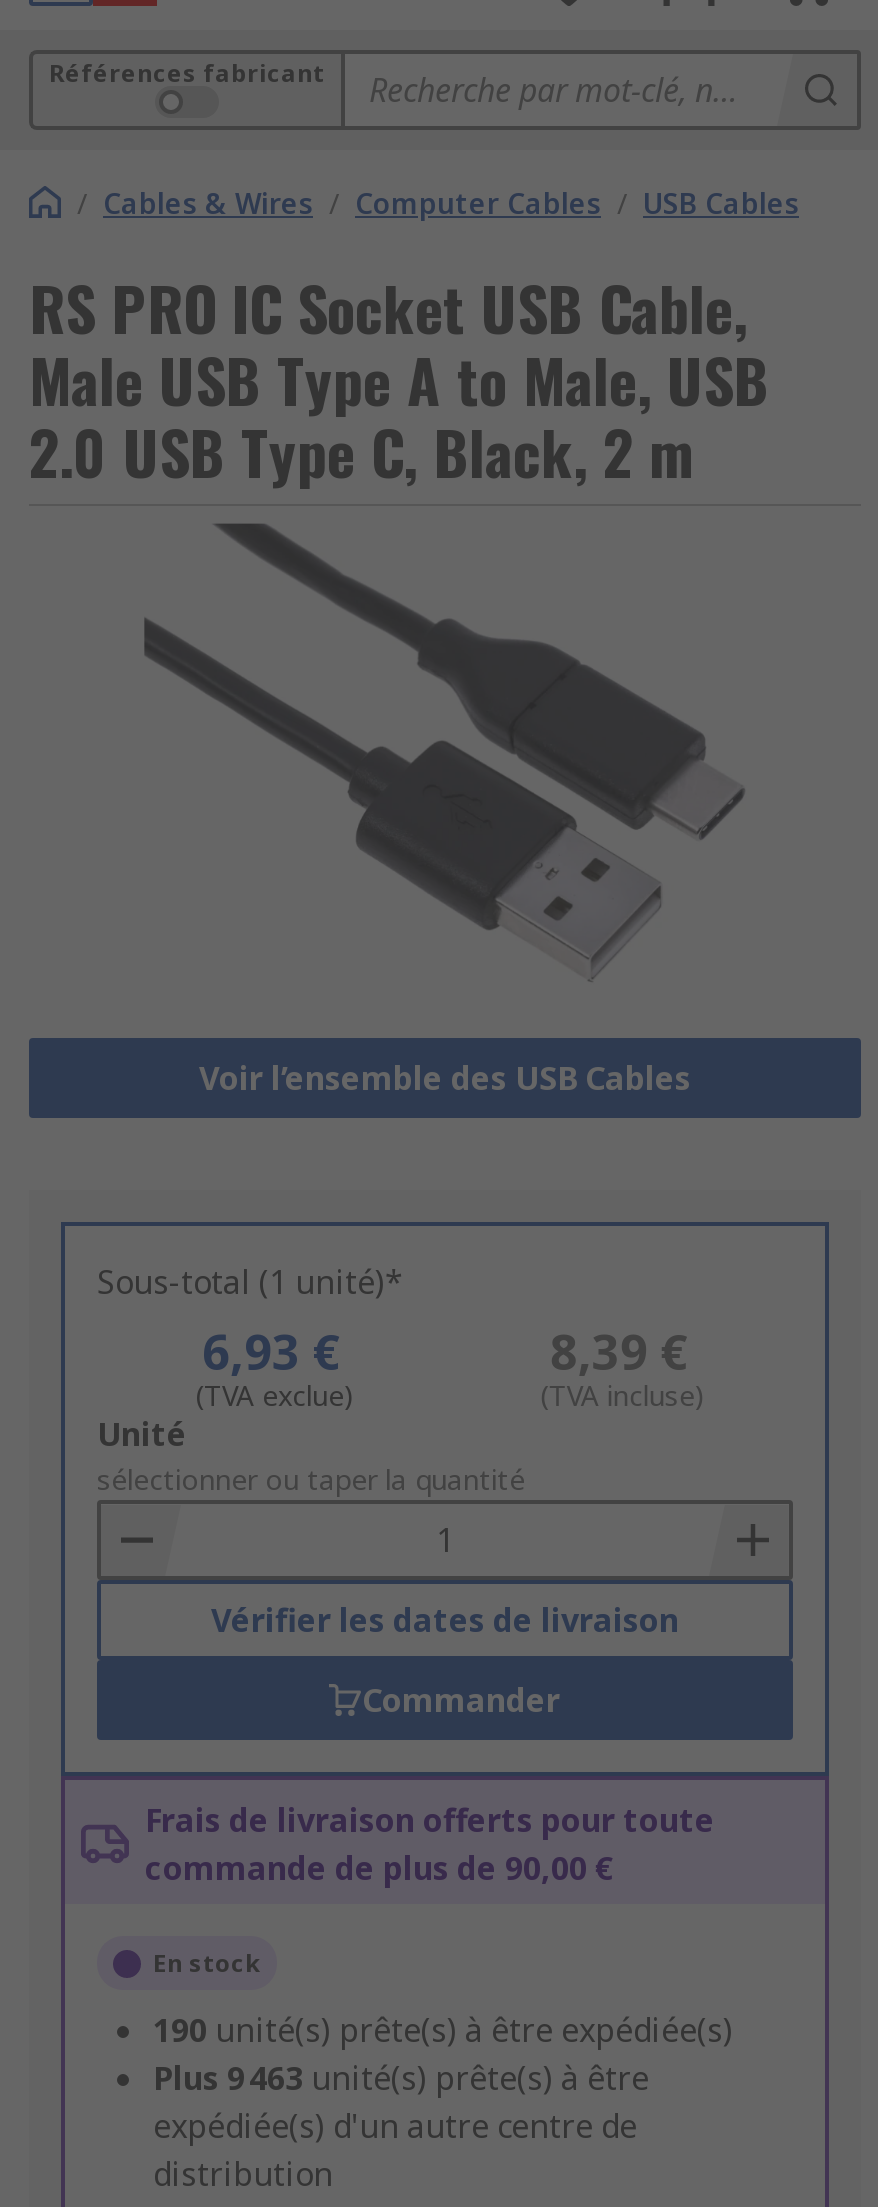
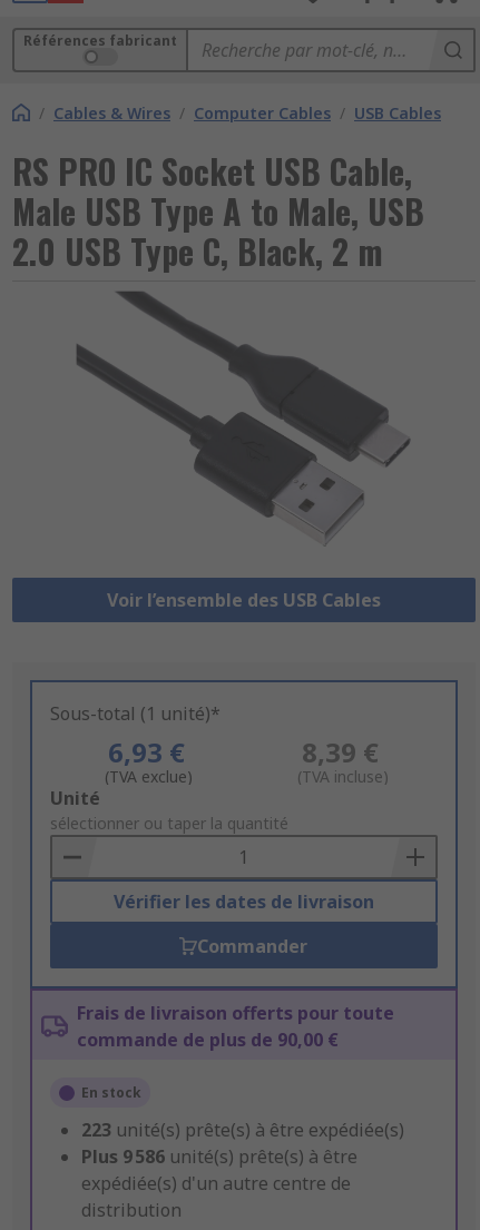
[153,2009,733,2053] 190 unité(s) prête(s) à être expédiée(s) -> [81,1118,404,1143] 223 unité(s) prête(s) à être expédiée(s)
[153,2057,649,2101] Plus 9 463 unité(s) prête(s) à être -> [81,1145,357,1169] Plus 9 586 unité(s) prête(s) à être

